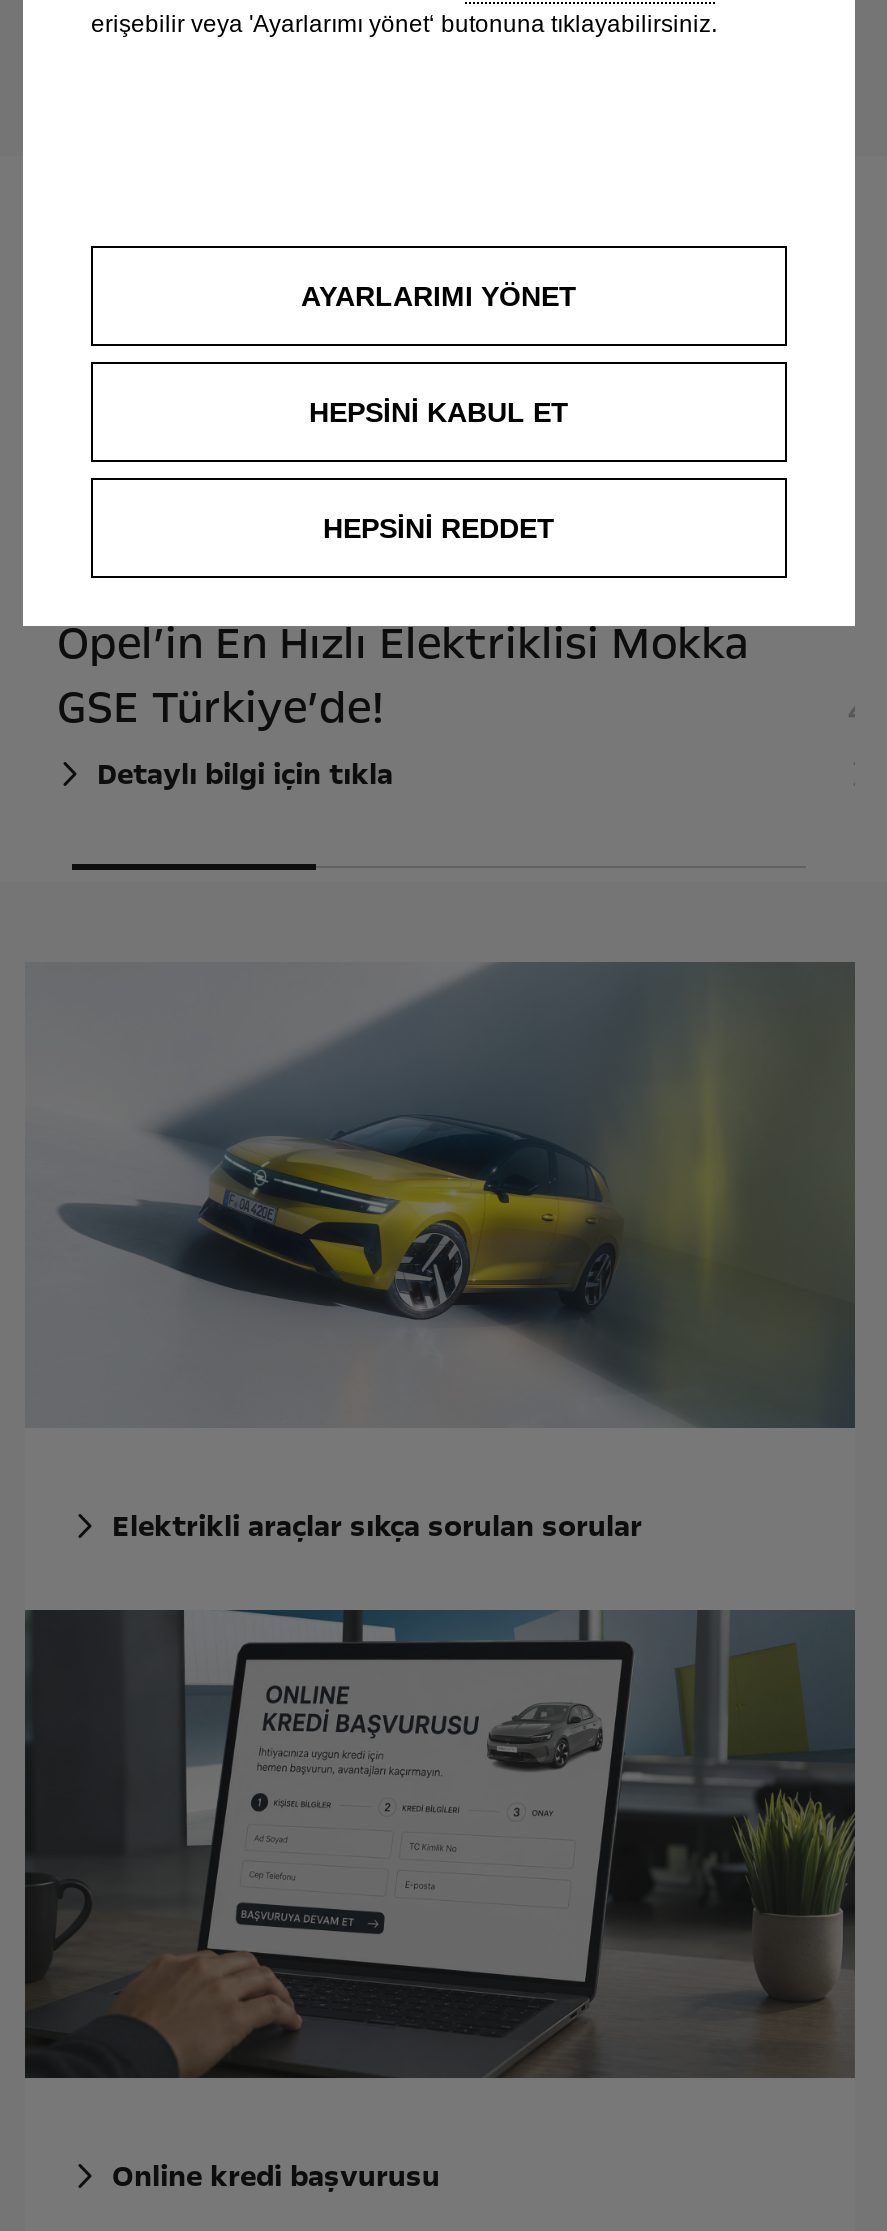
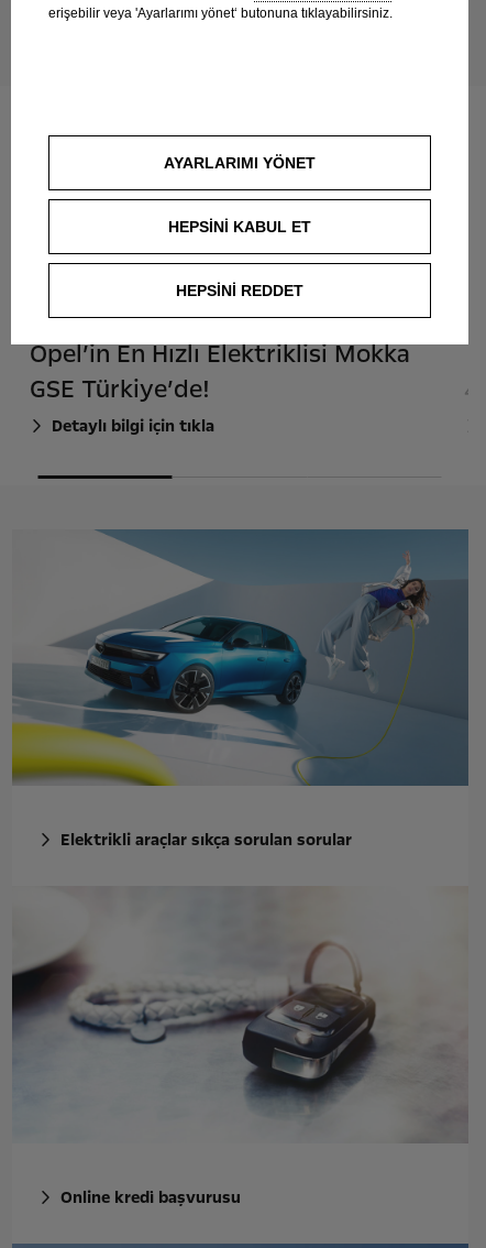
[27,964,853,1426] [image] -> [12,529,466,786] [image]
[23,1610,857,2080] [image] -> [12,887,468,1143] [image]

